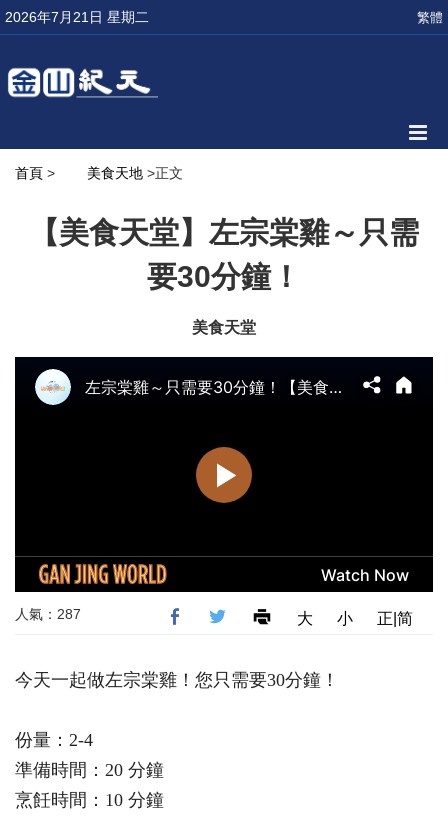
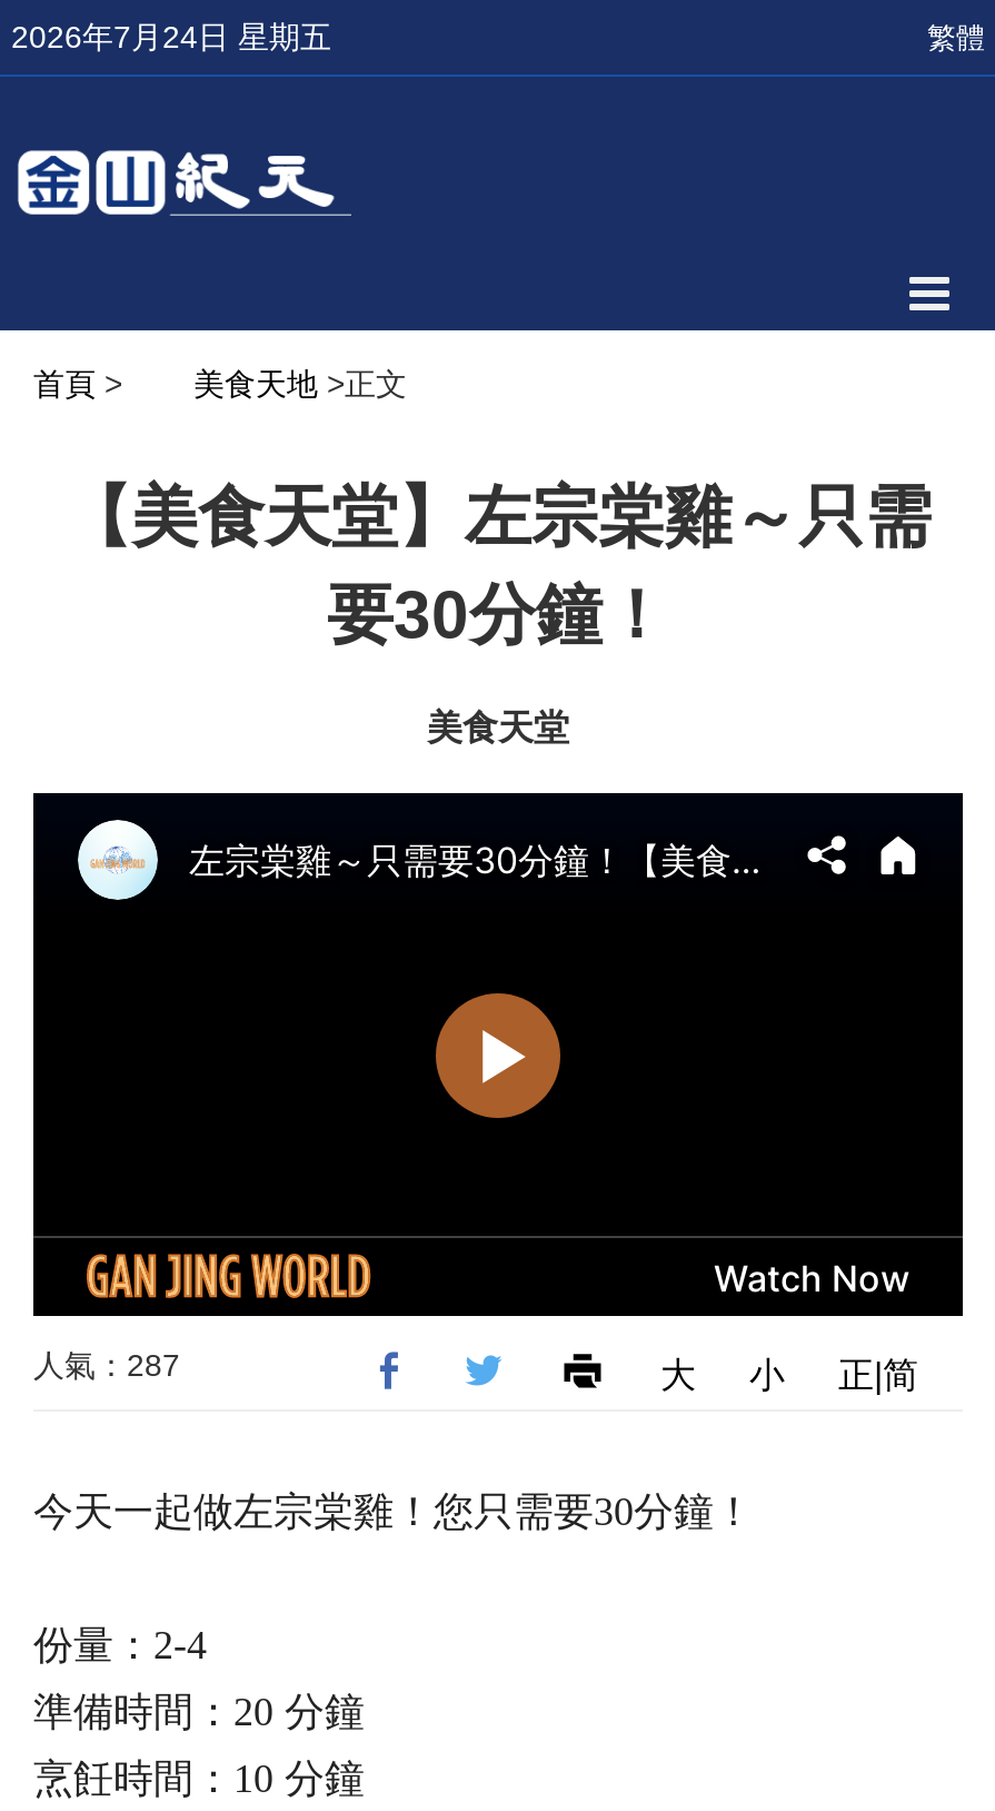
[5,9,149,25] 2026年7月21日 星期二 -> [11,19,331,55] 2026年7月24日 星期五

